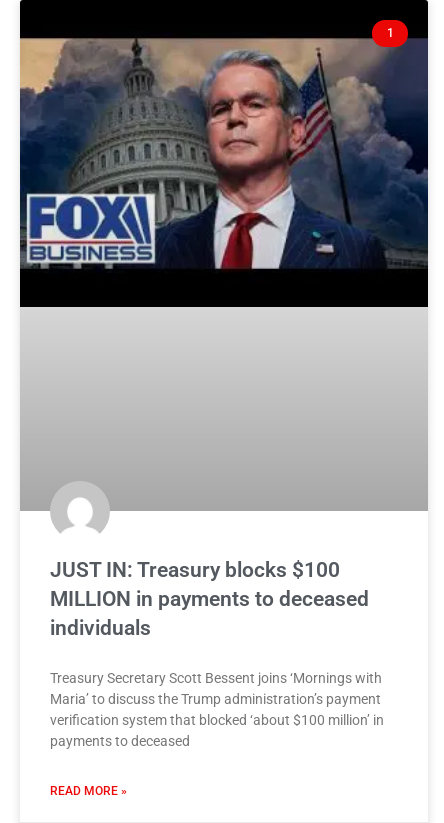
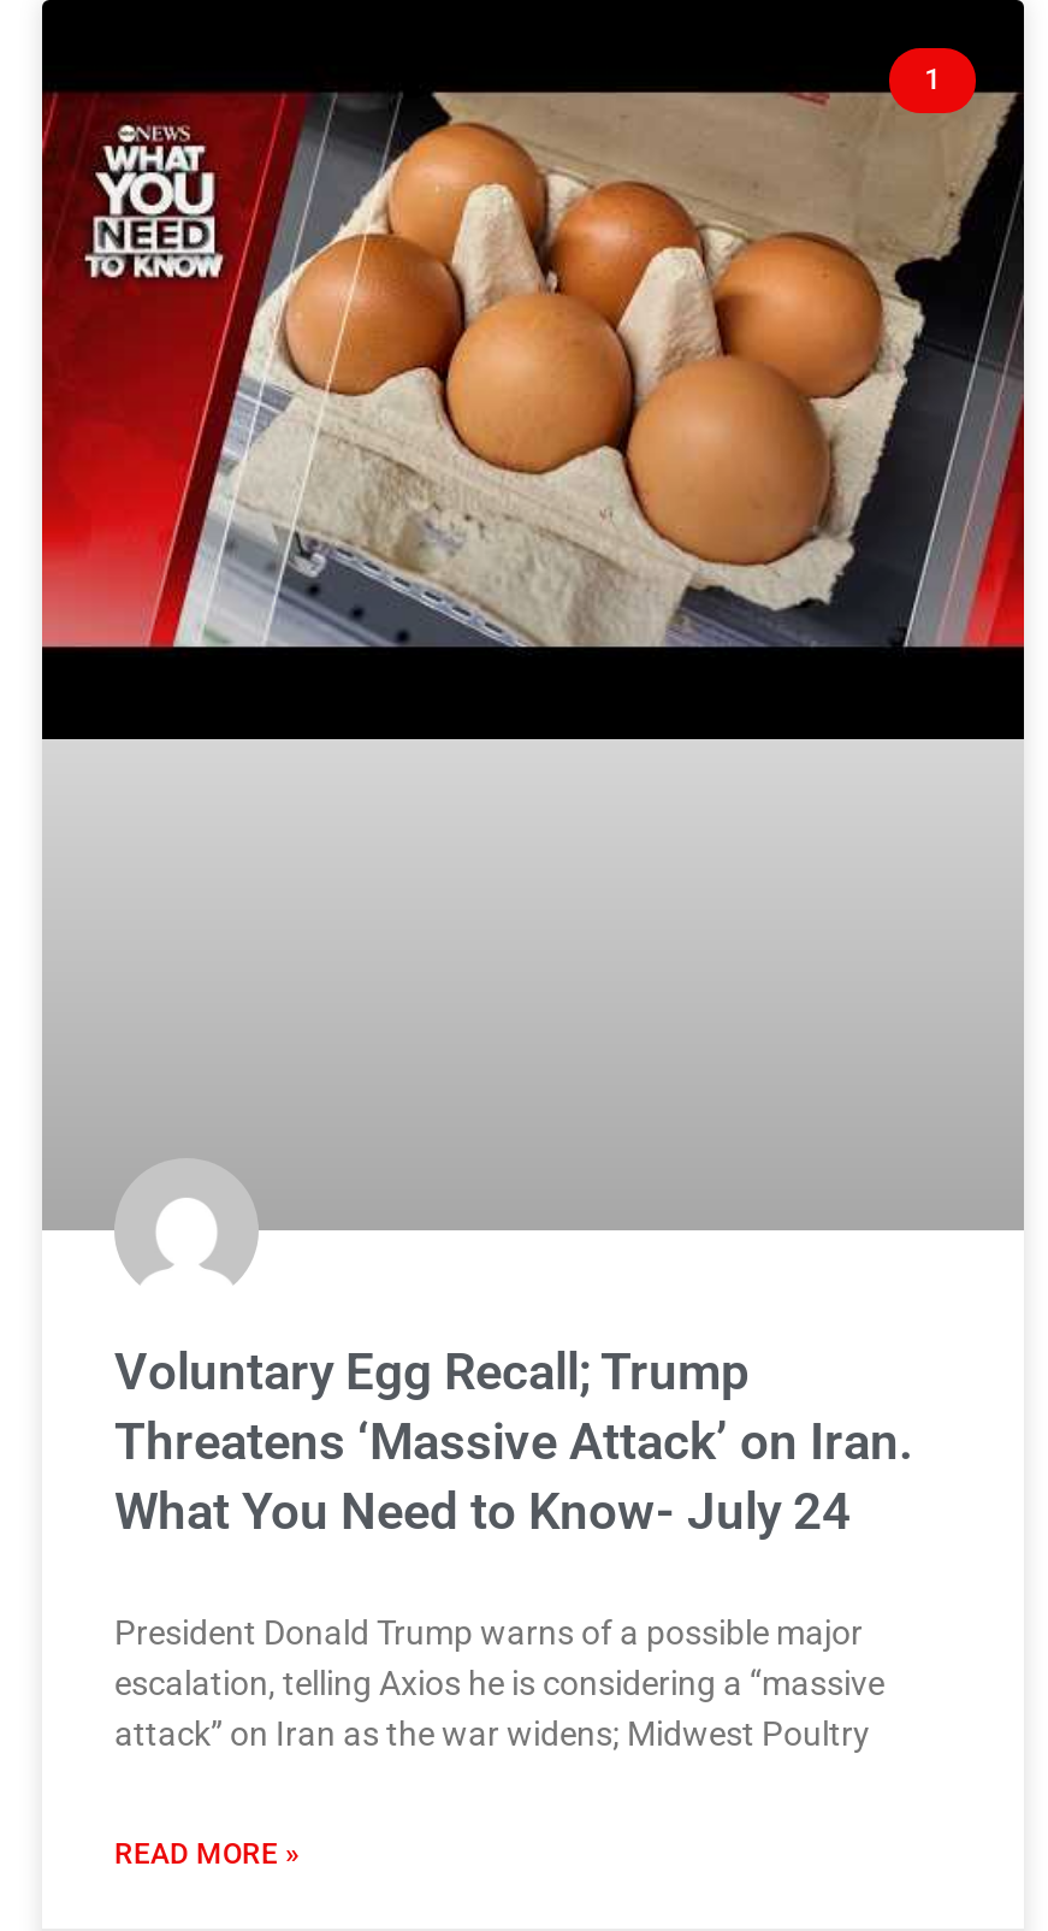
[19,37,429,269] [image] -> [40,91,1026,650] [image]
[50,558,369,640] JUST IN: Treasury blocks $100 | MILLION in payments to deceased | individuals -> [114,1344,913,1541] Voluntary Egg Recall; Trump | Threatens ‘Massive Attack’ on Iran. | What You Need to Know- July 24
[50,670,384,749] Treasury Secretary Scott Bessent joins ‘Mornings with | Maria’ to discuss the Trump administration’s payment | verification system that blocked ‘about $100 million’ in | payments to deceased -> [114,1613,884,1753] President Donald Trump warns of a possible major | escalation, telling Axios he is considering a “massive | attack” on Iran as the war widens; Midwest Poultry

